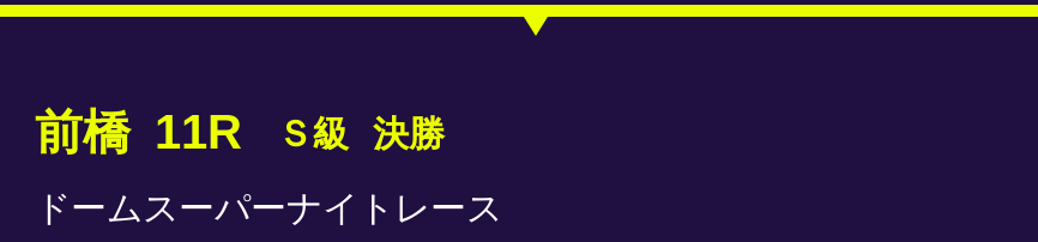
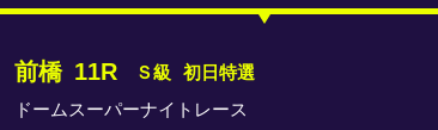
[277,111,445,152] Ｓ級 決勝 -> [135,61,255,82] Ｓ級 初日特選

